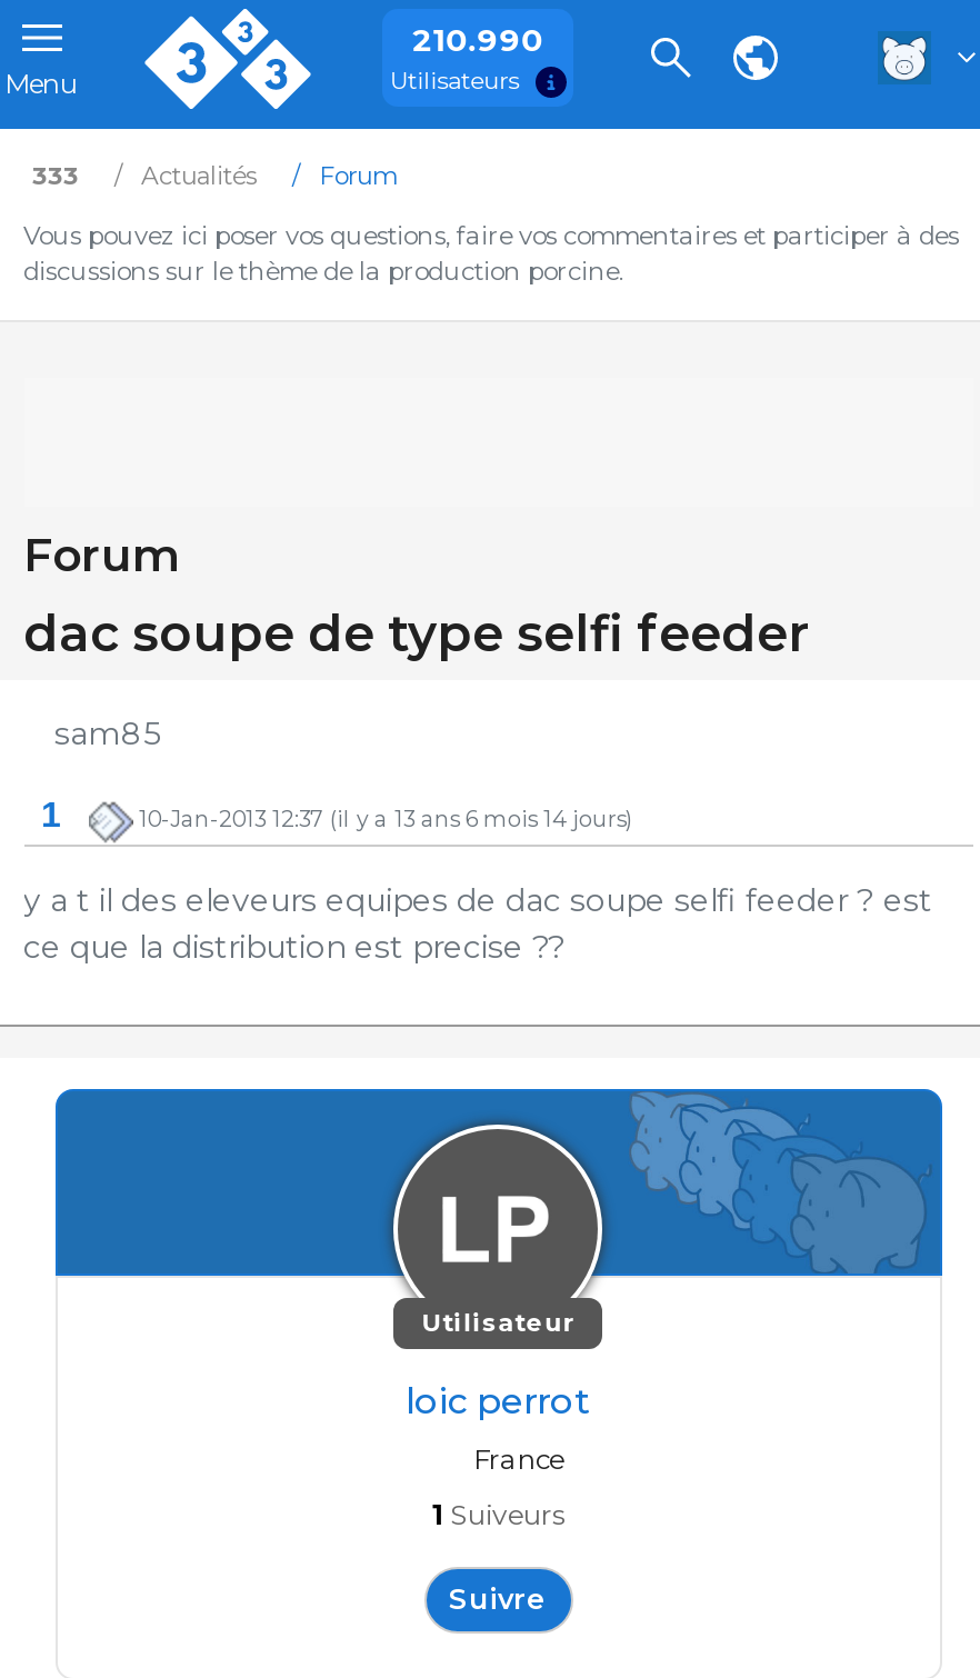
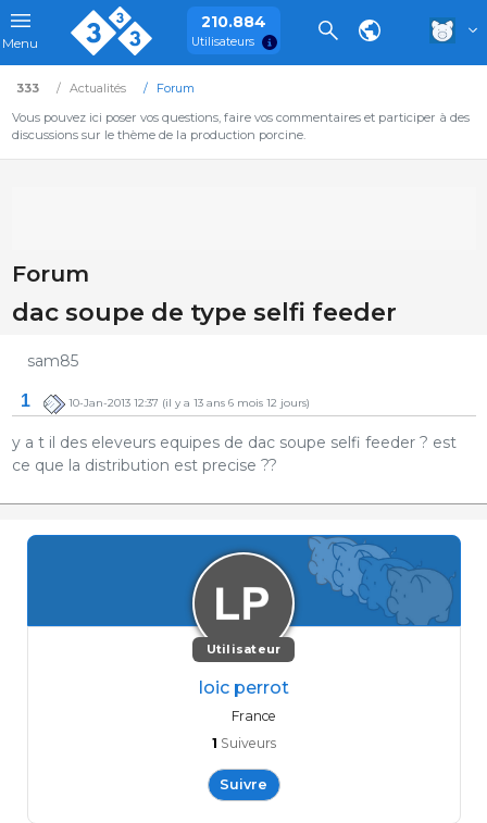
[413,19,544,59] 210.990 -> [201,11,267,31] 210.884
[139,808,632,832] 10-Jan-2013 12:37 (il y a 13 ans 6 mois 14 jours) -> [68,397,309,409] 10-Jan-2013 12:37 (il y a 13 ans 6 mois 12 jours)

